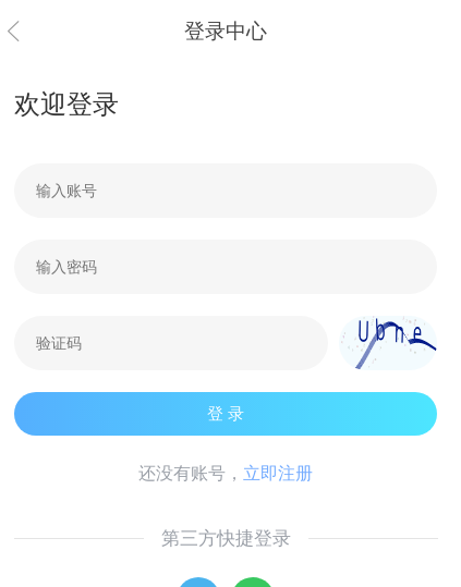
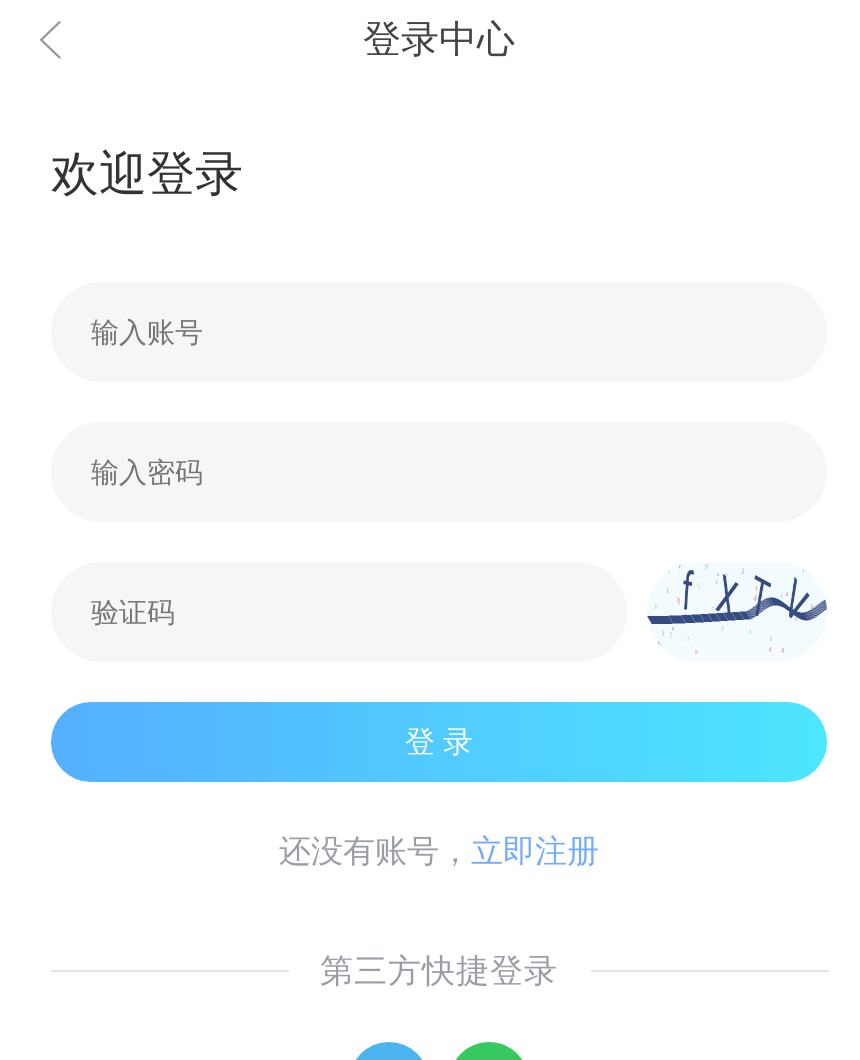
[340,318,437,370] [image] -> [647,568,829,658] [image]

